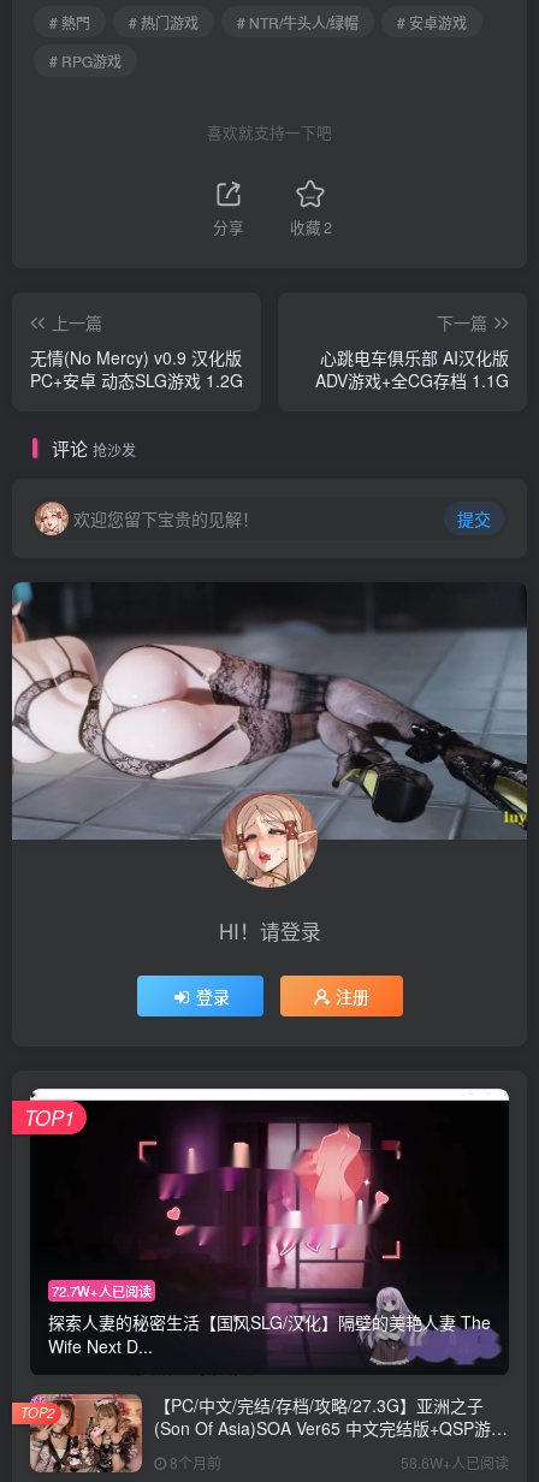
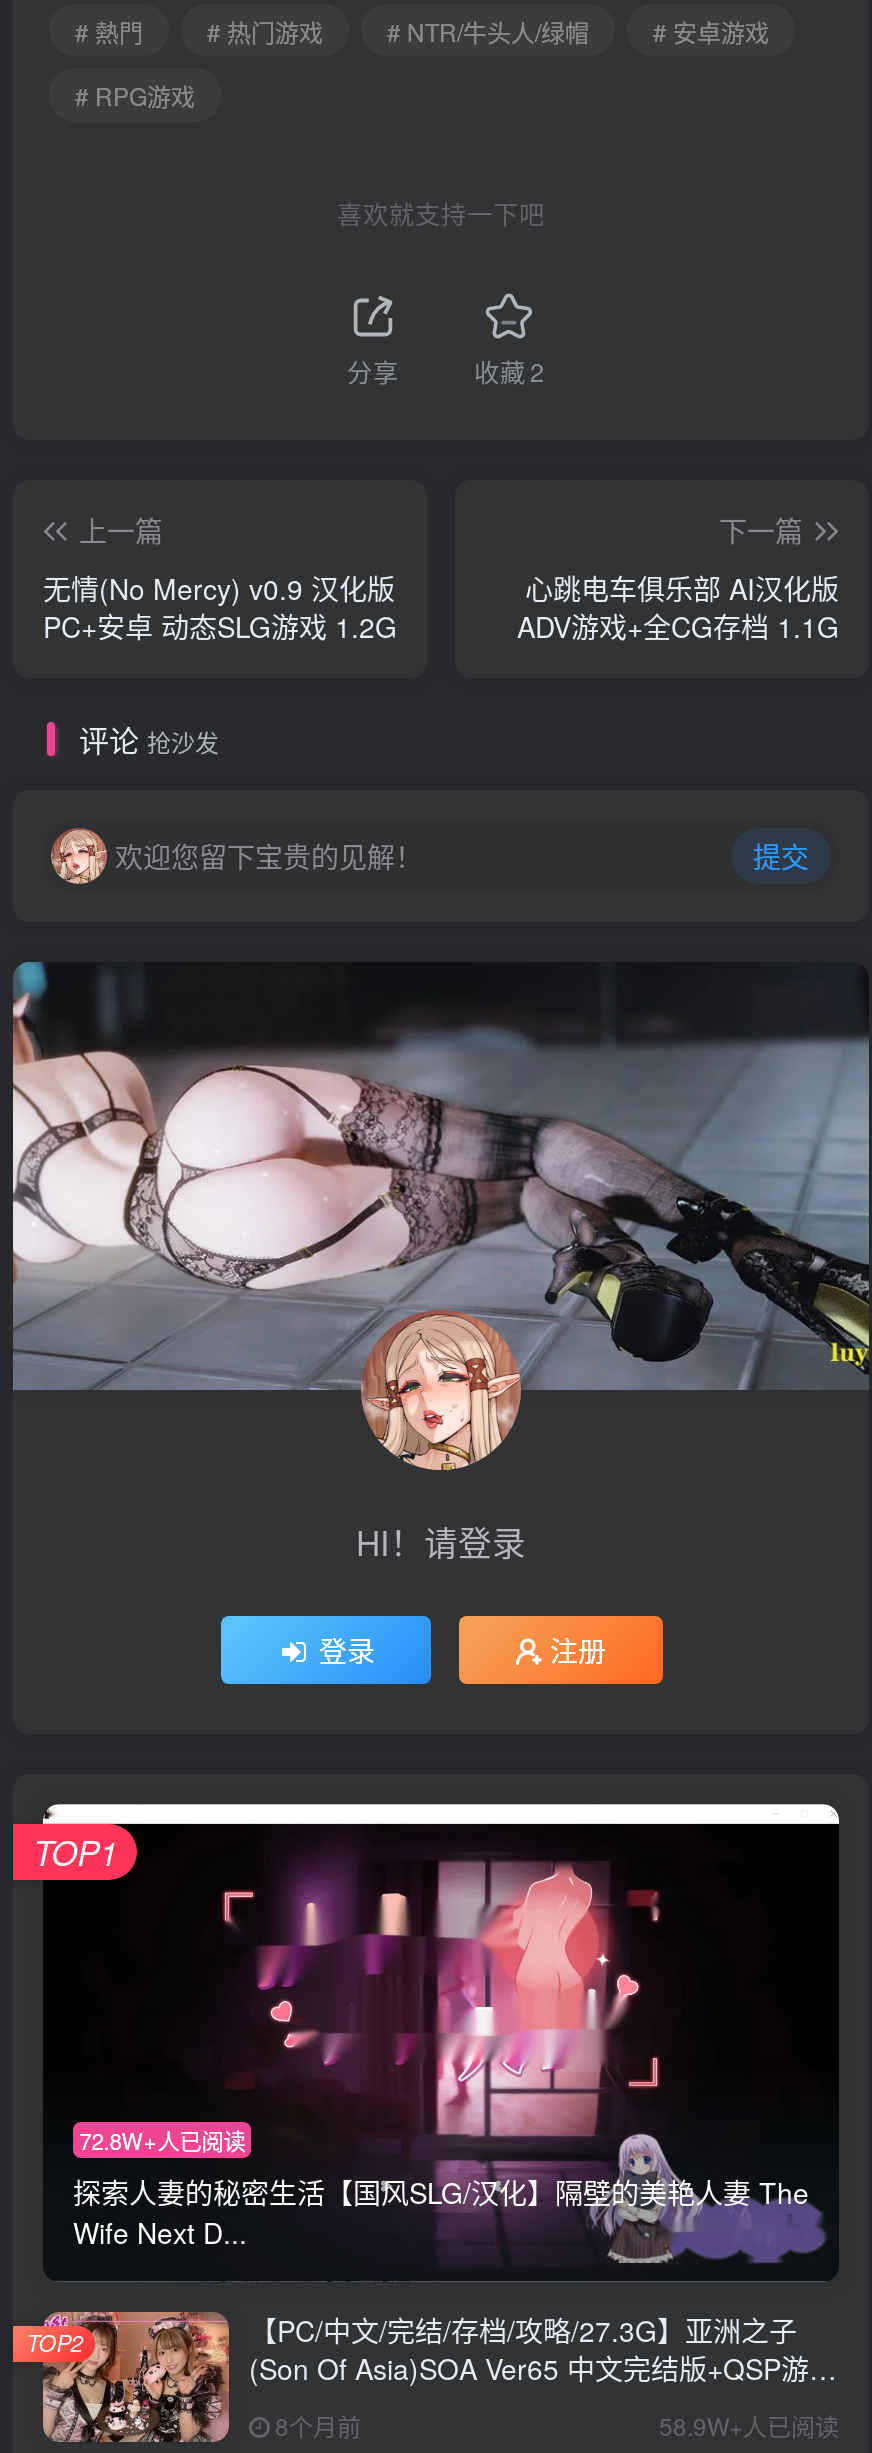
[52,1281,152,1300] 72.7W+人已阅读 -> [79,2123,245,2155] 72.8W+人已阅读
[401,1452,509,1472] 58.6W+人已阅读 -> [659,2408,839,2442] 58.9W+人已阅读

